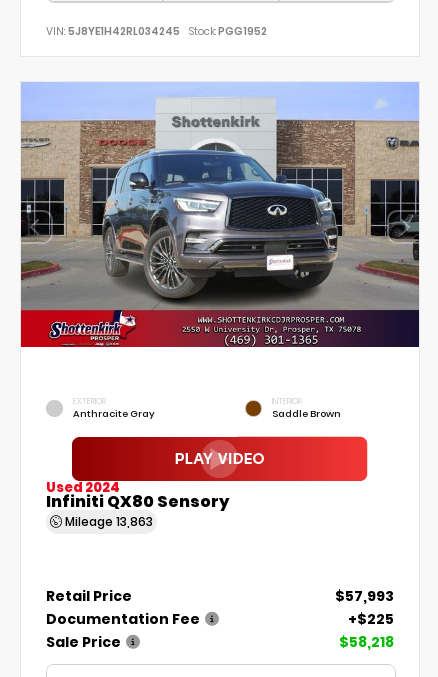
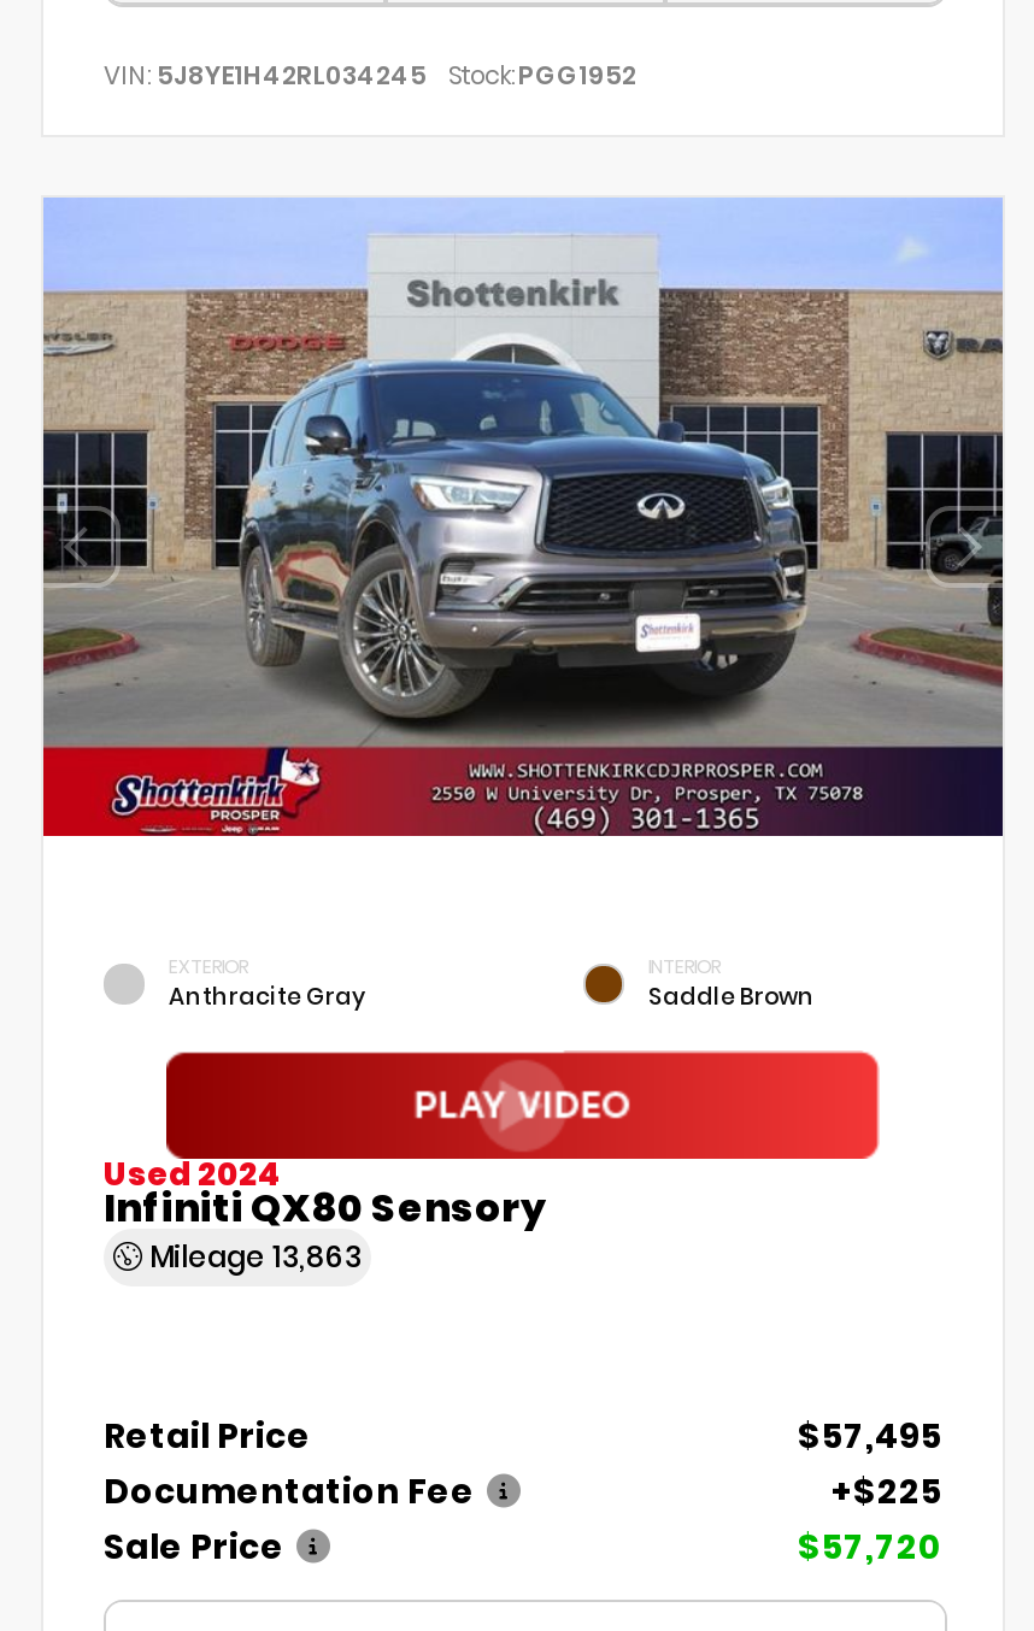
[335,586,394,606] $57,993 -> [798,1412,942,1460] $57,495
[339,632,394,652] $58,218 -> [798,1523,942,1571] $57,720

